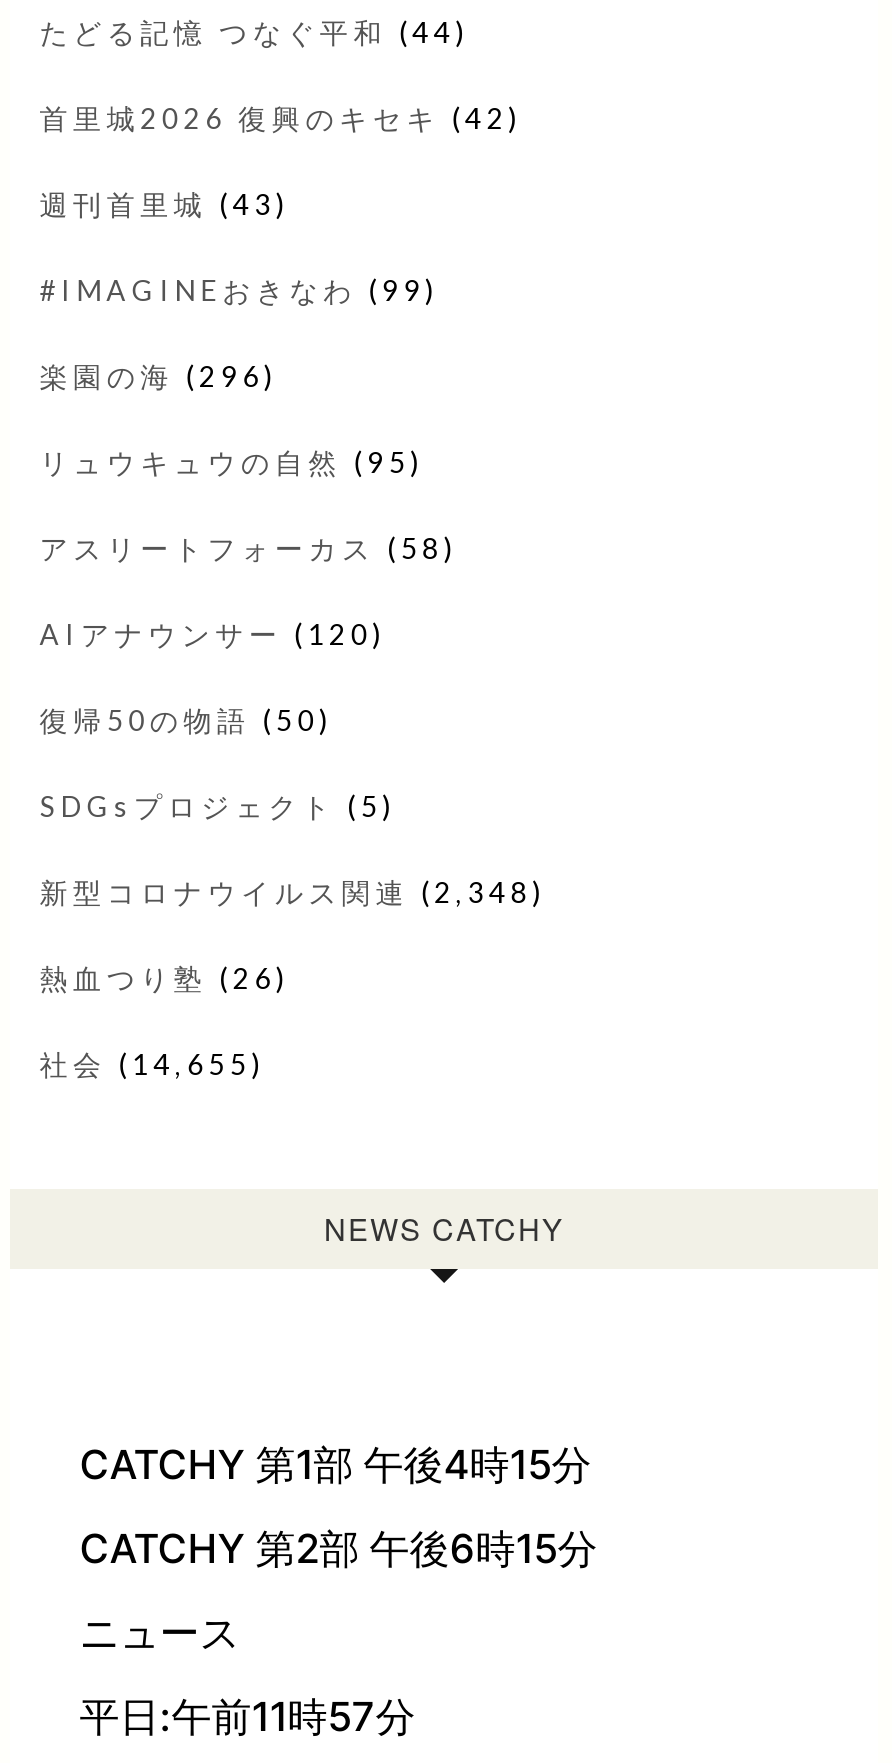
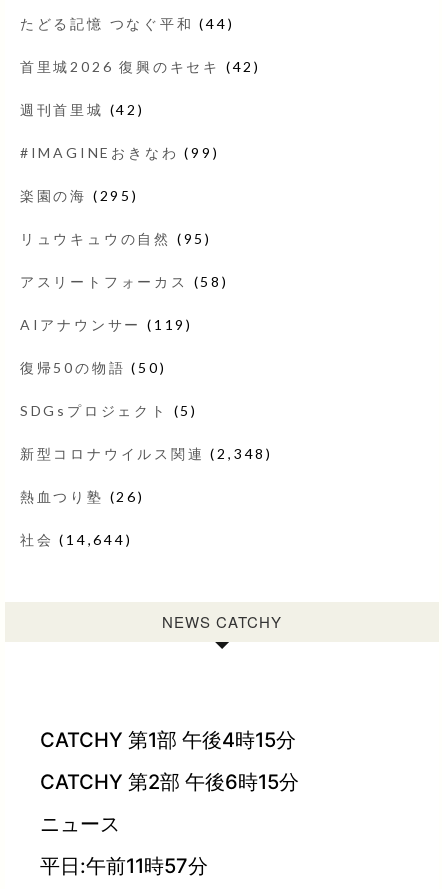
[39,187,289,221] 週刊首里城(43) -> [20,101,145,118] 週刊首里城(42)
[39,359,277,393] 楽園の海(296) -> [20,187,139,204] 楽園の海(295)
[39,617,386,651] AIアナウンサー(120) -> [20,316,193,333] AIアナウンサー(119)
[39,1047,265,1081] 社会(14,655) -> [20,531,132,548] 社会(14,644)

